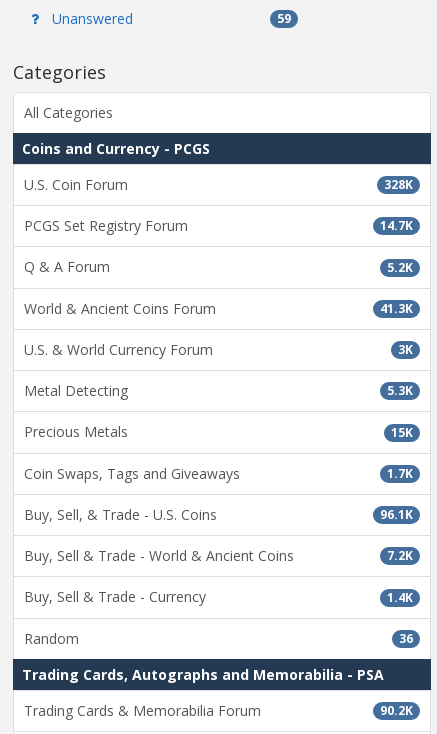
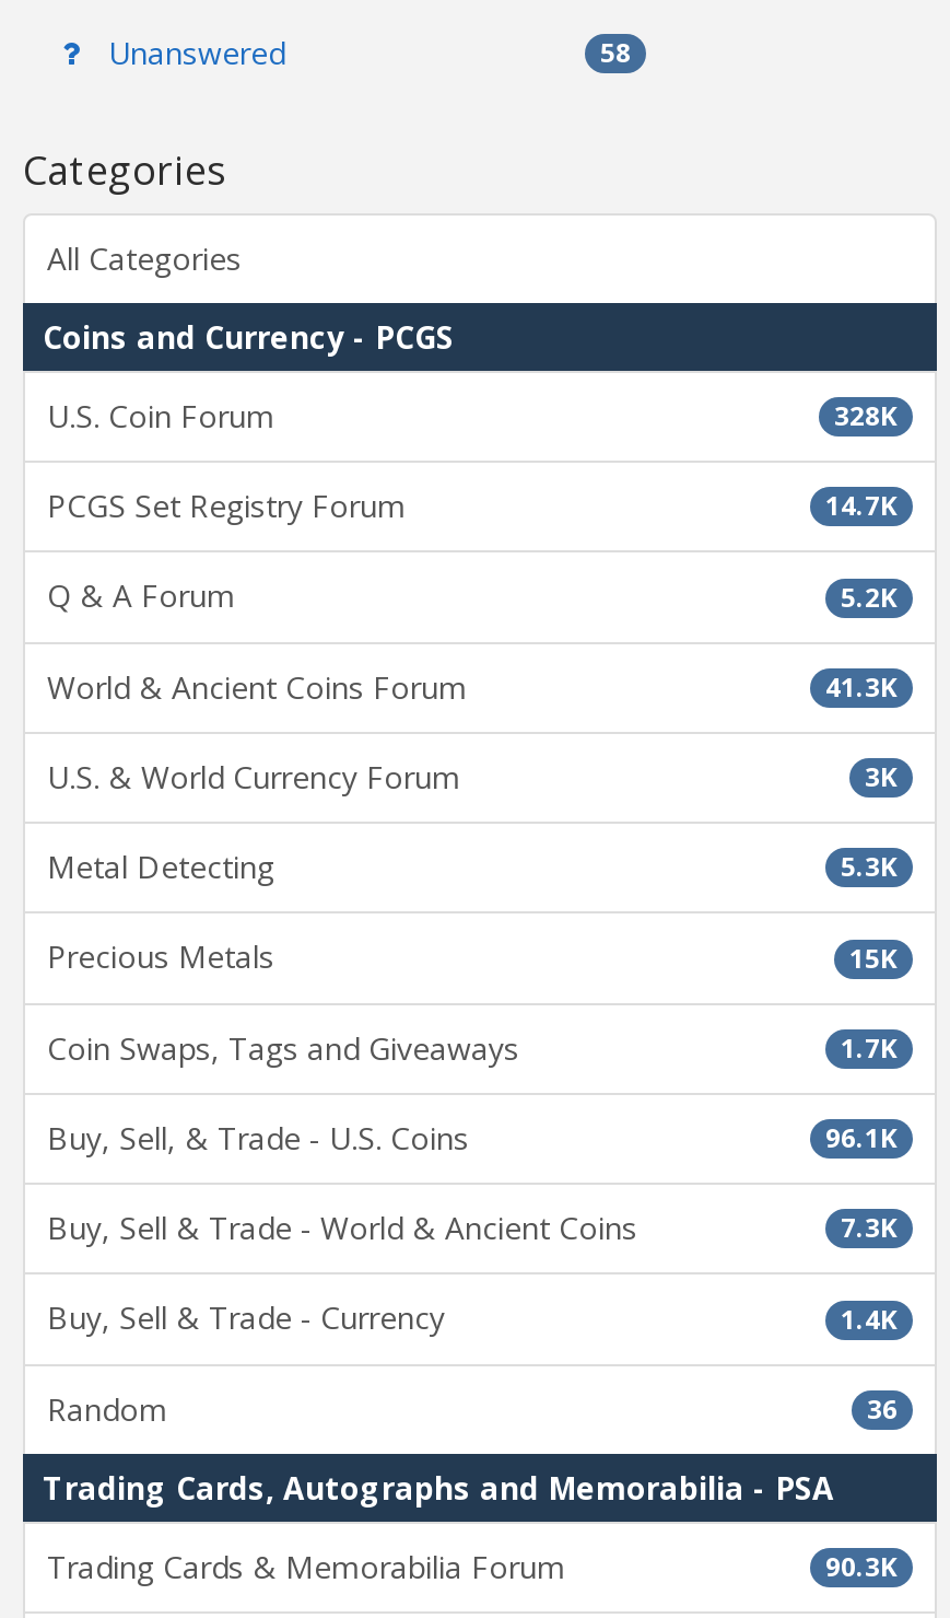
[277,10,291,27] 59 -> [600,33,631,71] 58
[387,547,413,564] 7.2K -> [841,1209,898,1246] 7.3K
[380,702,413,719] 90.2K -> [825,1548,898,1585] 90.3K

